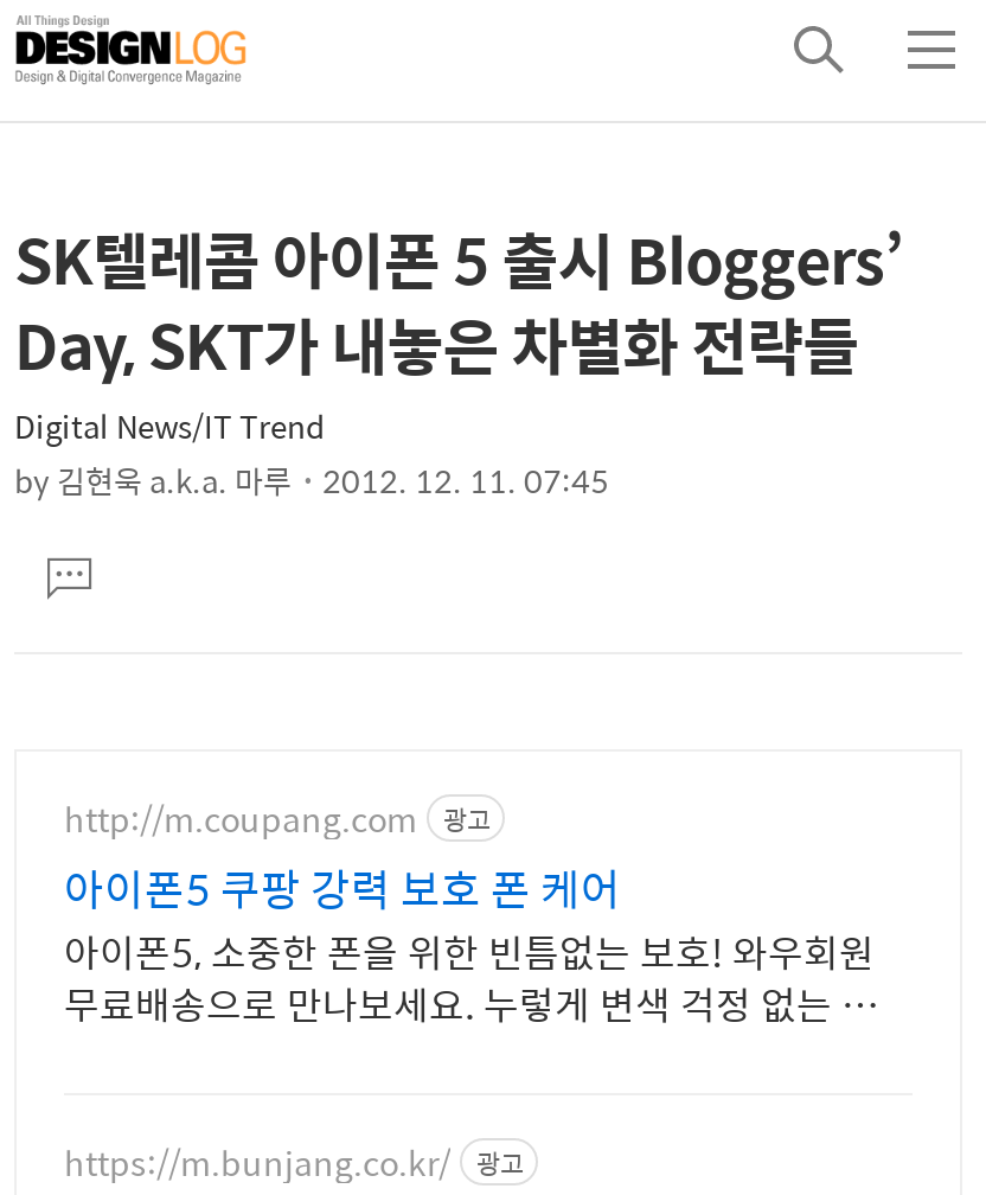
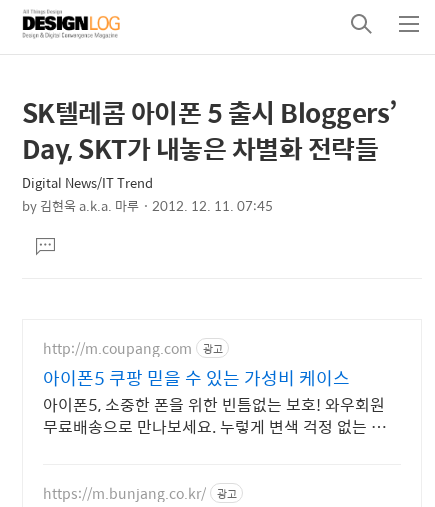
[64,856,621,920] 아이폰5 쿠팡 강력 보호 폰 케어 -> [43,364,350,391] 아이폰5 쿠팡 믿을 수 있는 가성비 케이스

